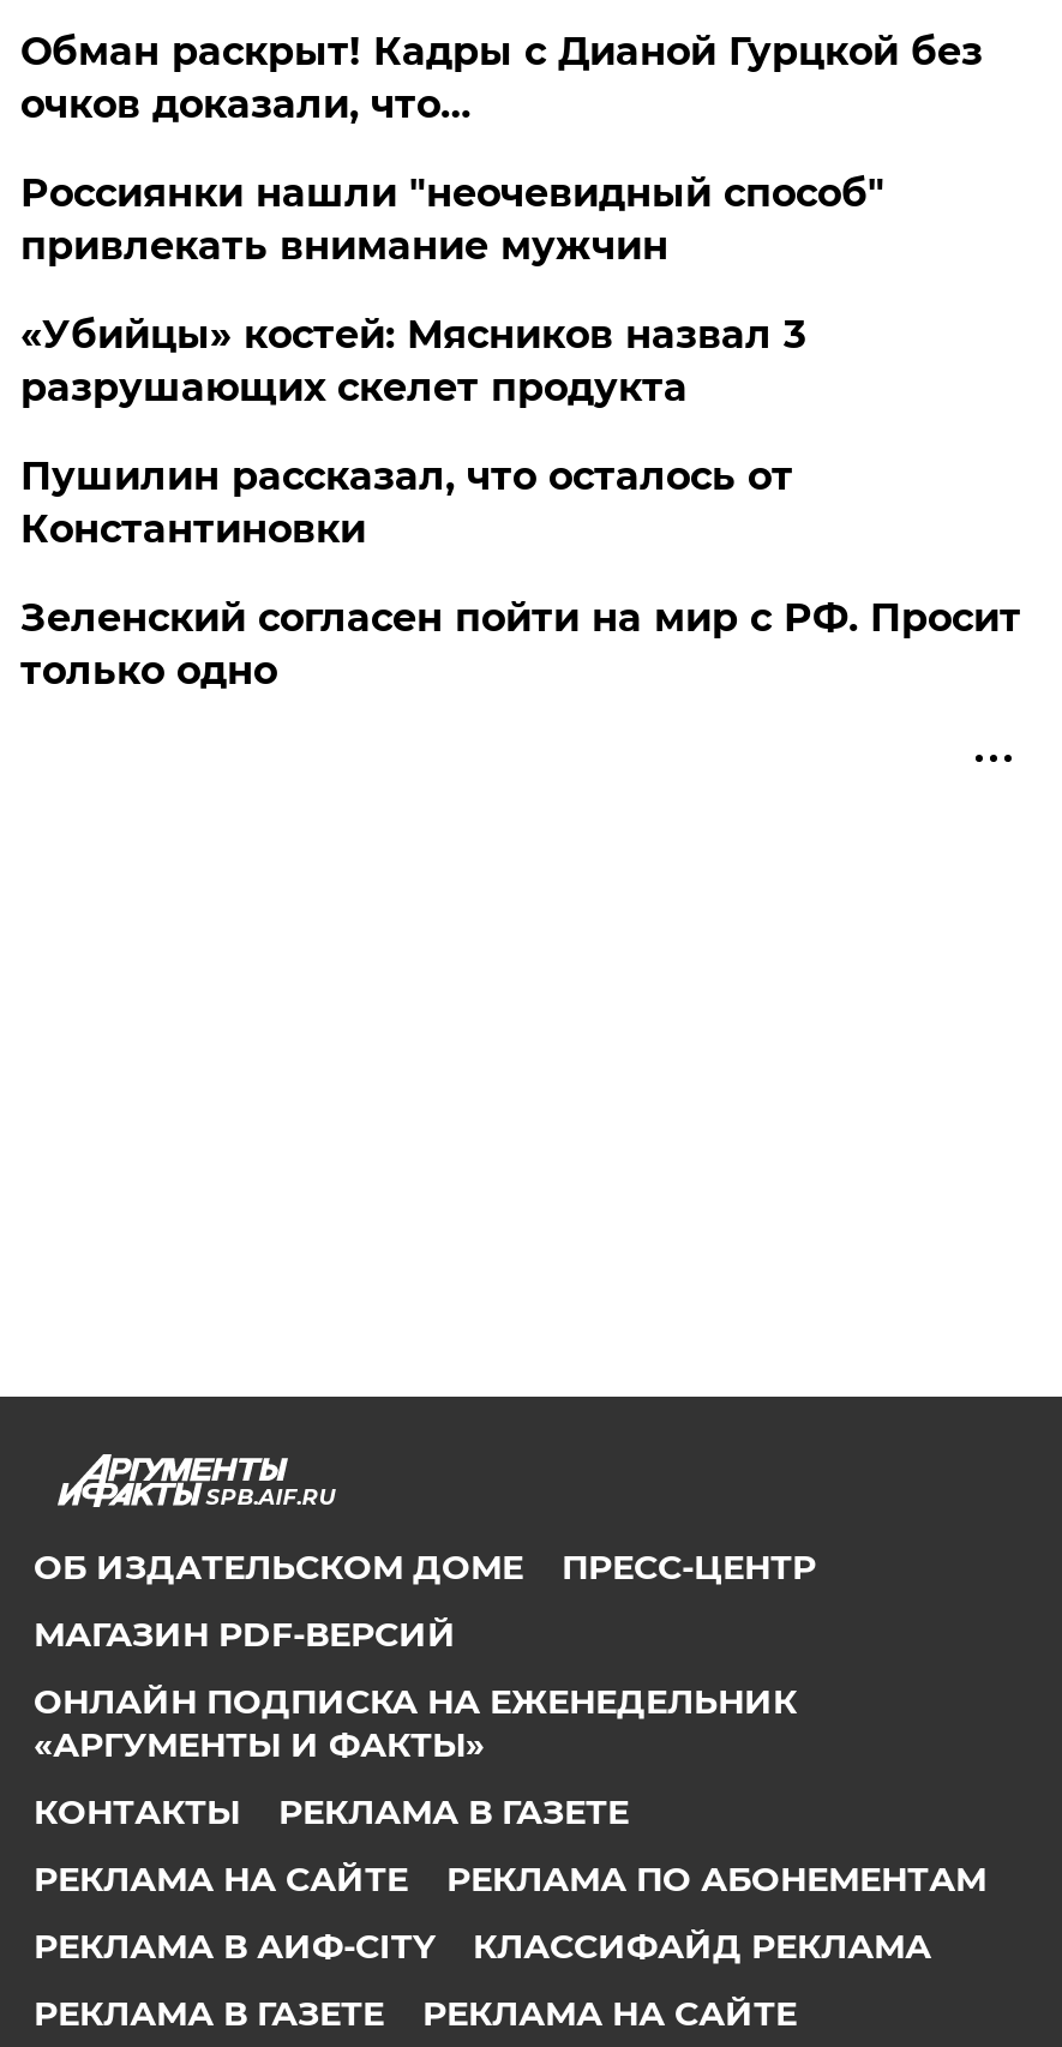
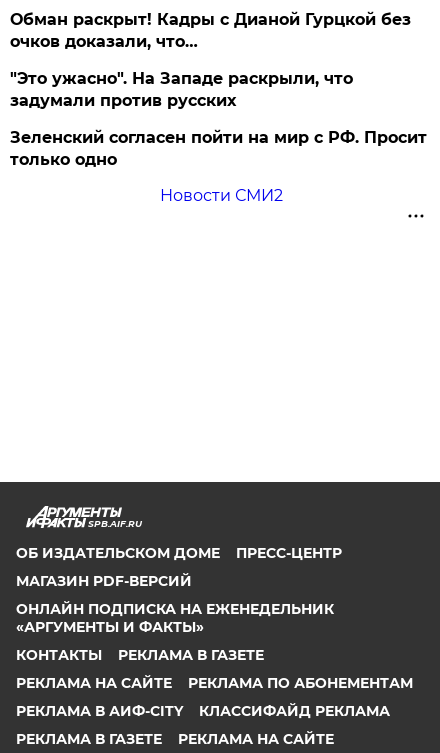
[20,170,884,552] Россиянки нашли "неочевидный способ" | привлекать внимание мужчин | «Убийцы» костей: Мясников назвал 3 | разрушающих скелет продукта | Пушилин рассказал, что осталось от | Константиновки -> [10,69,353,110] "Это ужасно". На Западе раскрыли, что | задумали против русских
moved [20,595,1021,693] -> [10,128,427,169]: Зеленский согласен пойти на мир с РФ. Просит | только одно
none -> [160,186,283,205] Новости СМИ2

